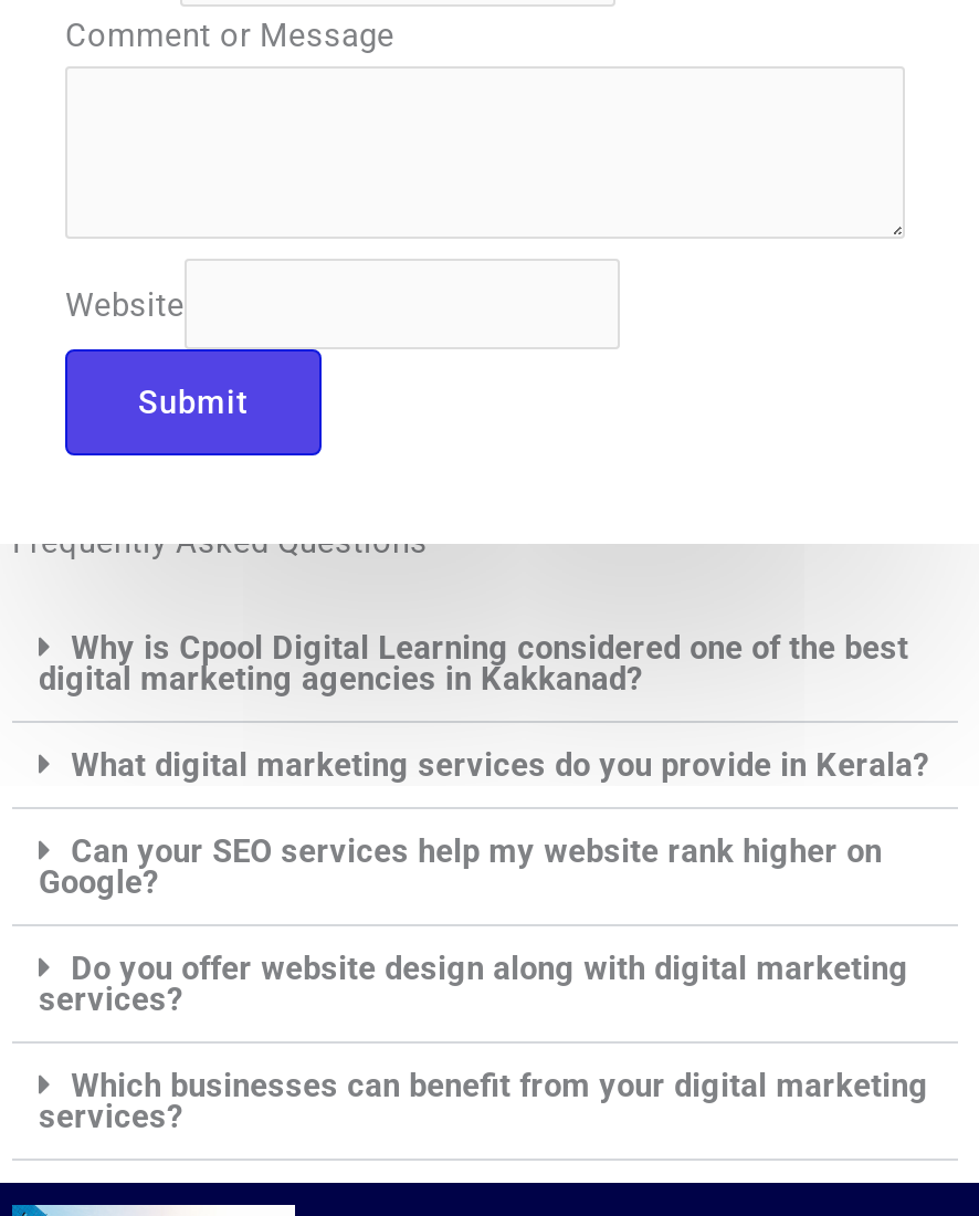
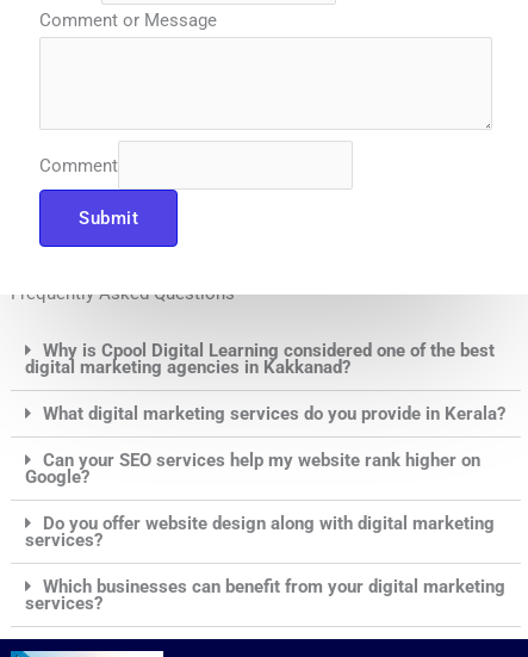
[65,284,185,324] Website -> [39,154,118,176] Comment

